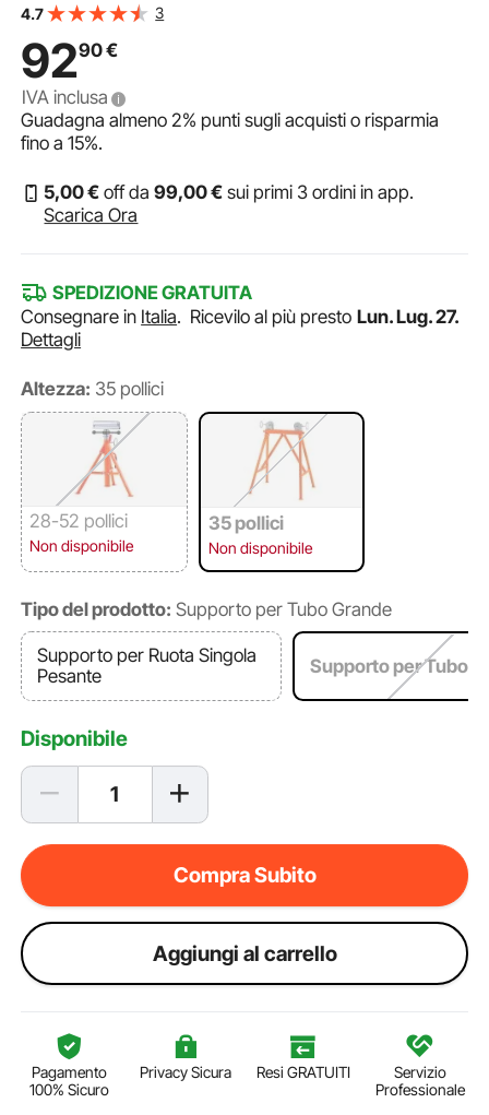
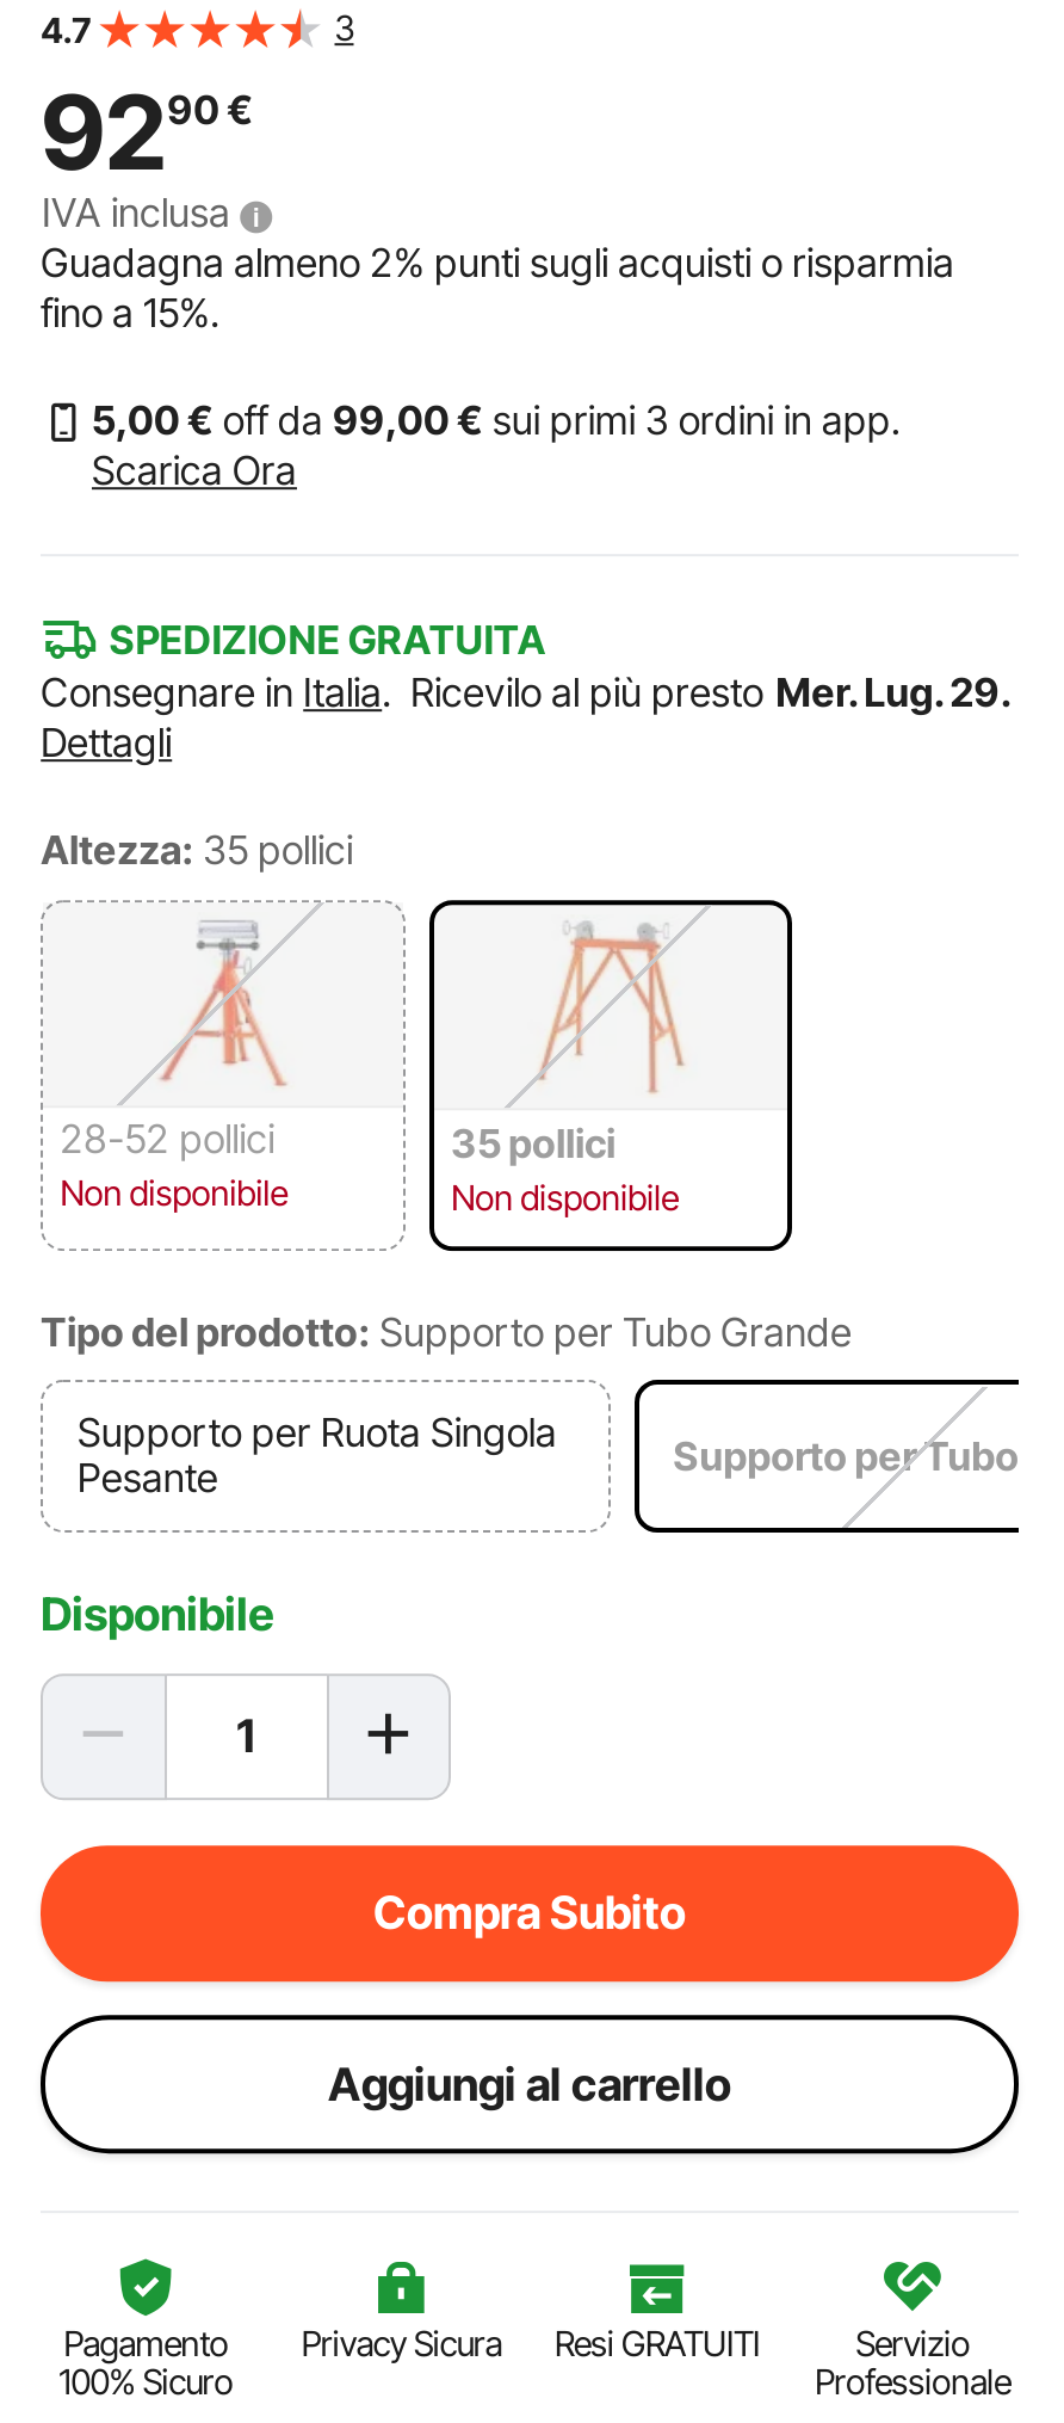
[21,306,459,328] Consegnare in Italia. Ricevilo al più presto Lun. Lug. 27. -> [41,669,1010,717] Consegnare in Italia. Ricevilo al più presto Mer. Lug. 29.

